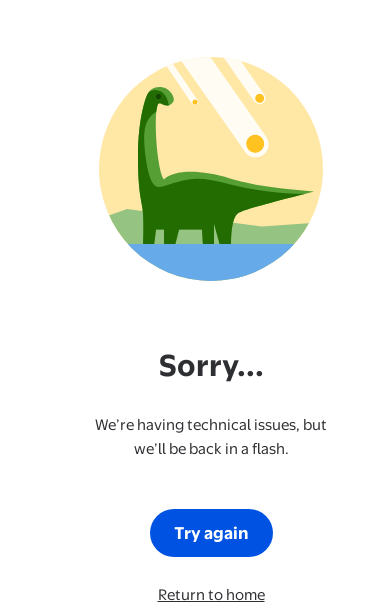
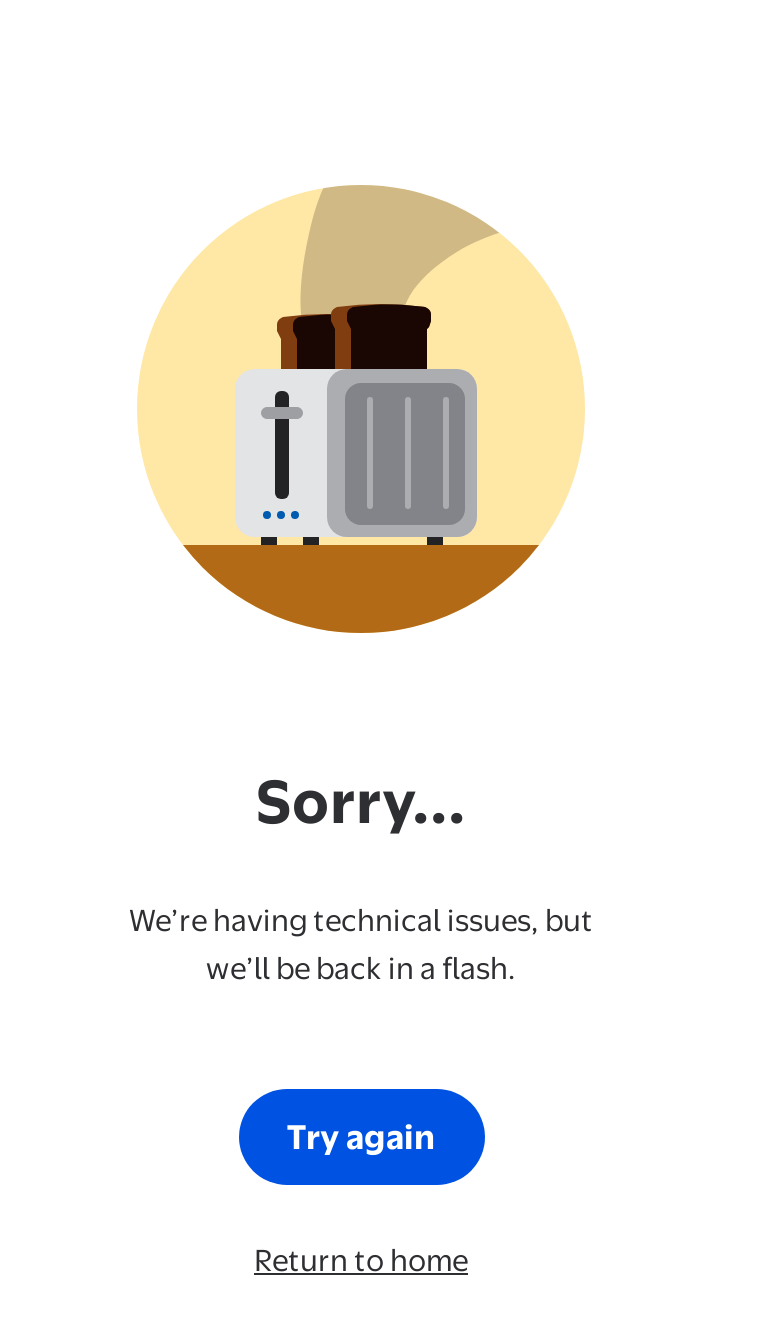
[109,58,313,282] [image] -> [159,185,559,635] [image]

